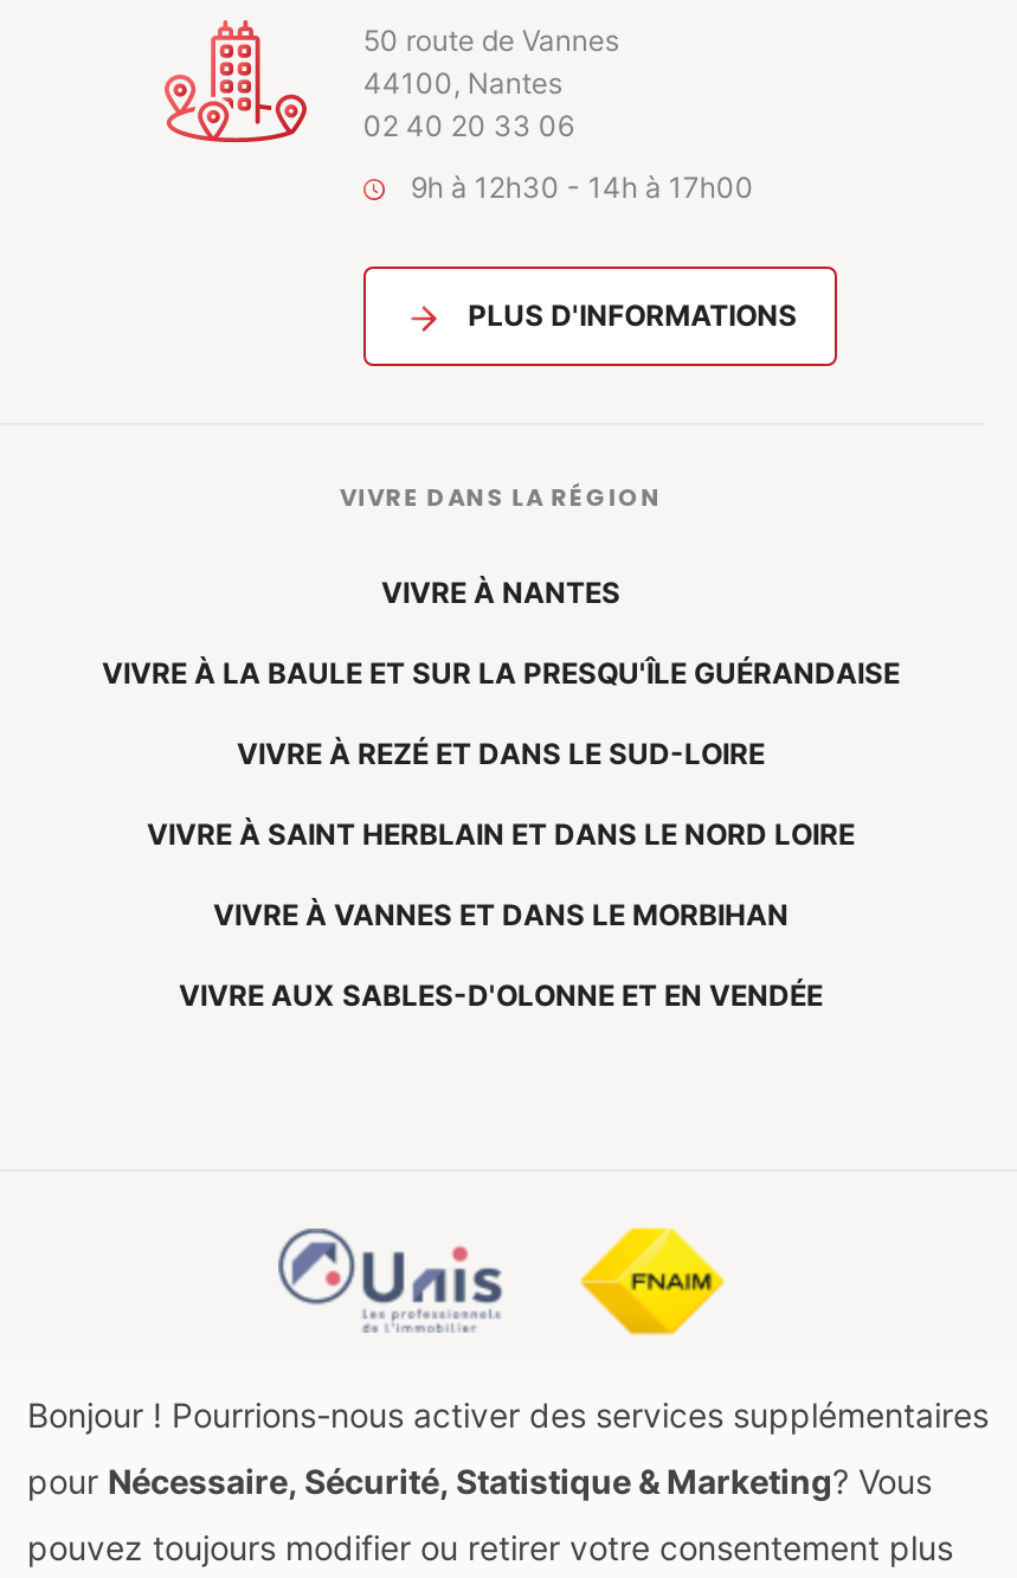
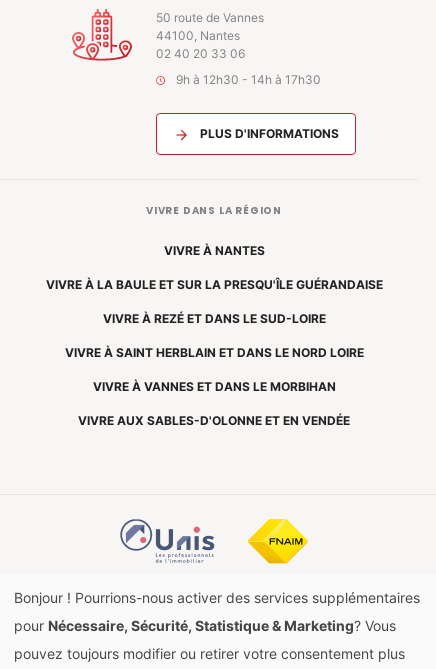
[411,170,754,205] 9h à 12h30 - 14h à 17h00 -> [176,72,321,87] 9h à 12h30 - 14h à 17h30

